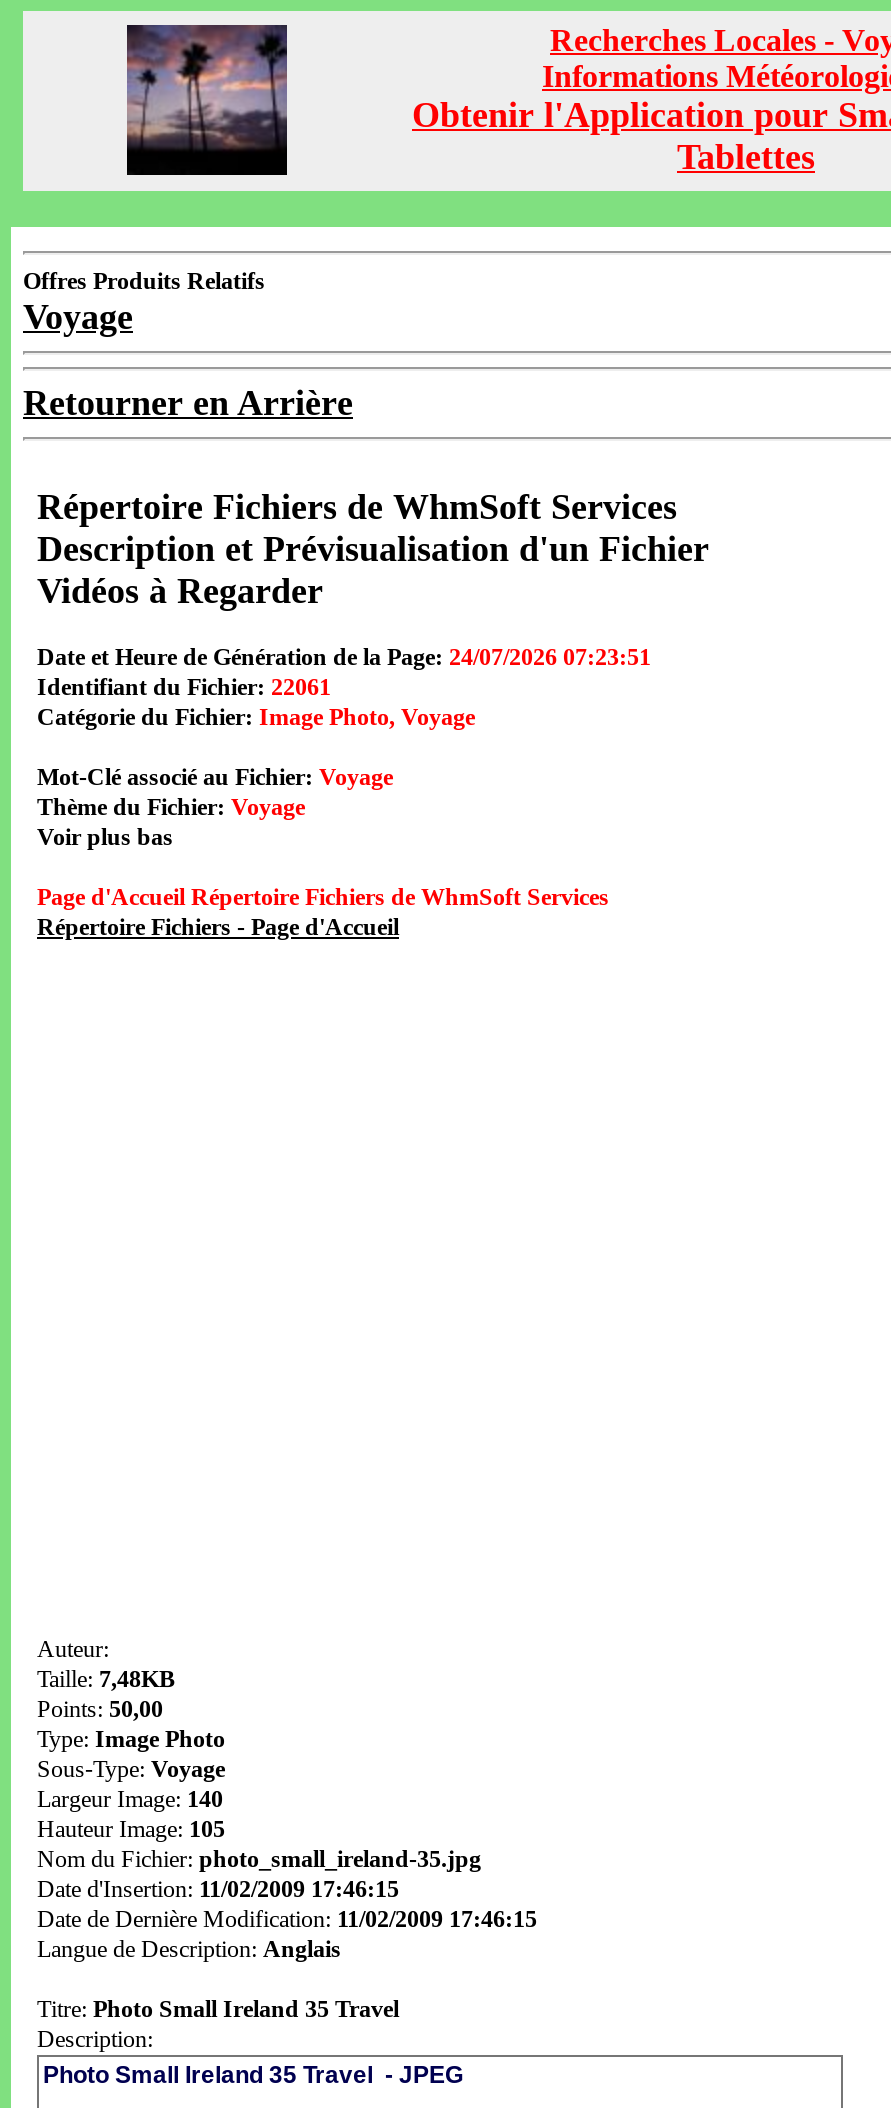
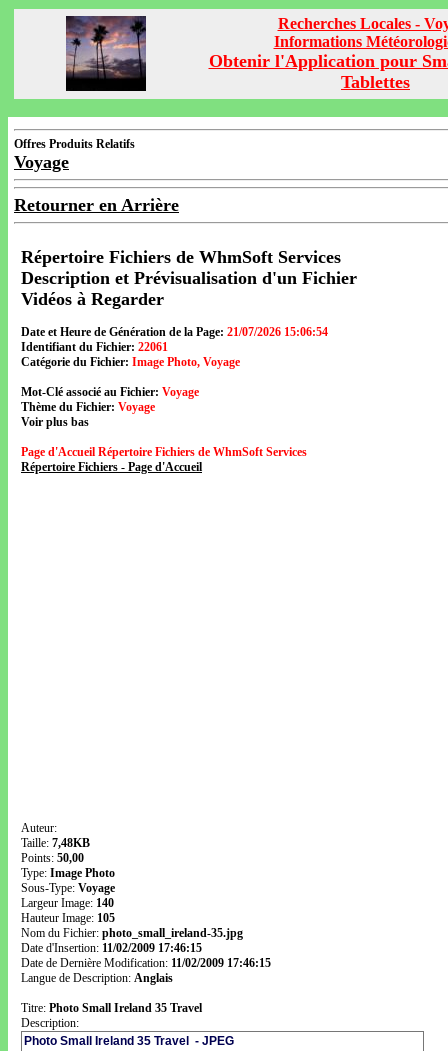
[37,643,651,671] Date et Heure de Génération de la Page: 24/07/2026 07:23:51 -> [21,325,328,339] Date et Heure de Génération de la Page: 21/07/2026 15:06:54

